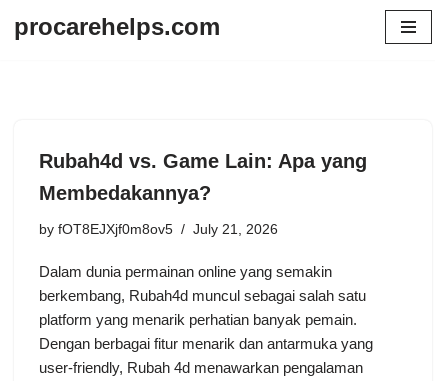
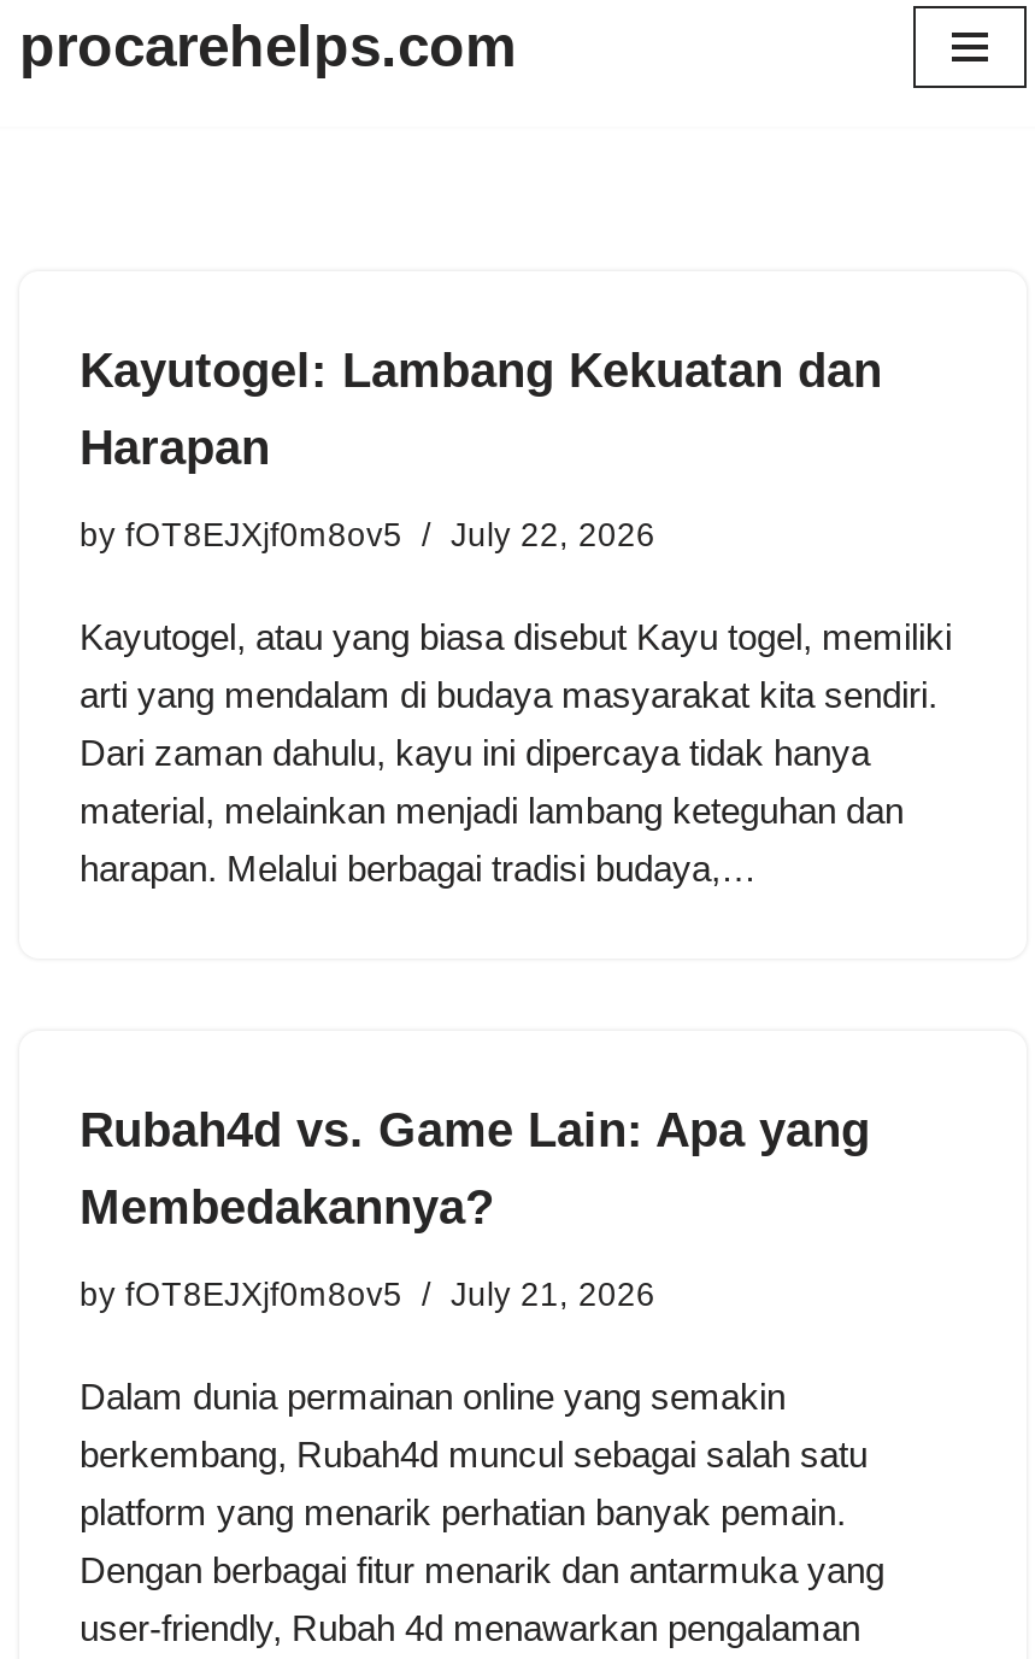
none -> [80,344,952,889] Kayutogel: Lambang Kekuatan dan | Harapan | by fOT8EJXjf0m8ov5 | July 22, 2026 | Kayutogel, atau yang biasa disebut Kayu togel, memiliki | arti yang mendalam di budaya masyarakat kita sendiri. | Dari zaman dahulu, kayu ini dipercaya tidak hanya | material, melainkan menjadi lambang keteguhan dan | harapan. Melalui berbagai tradisi budaya,…

